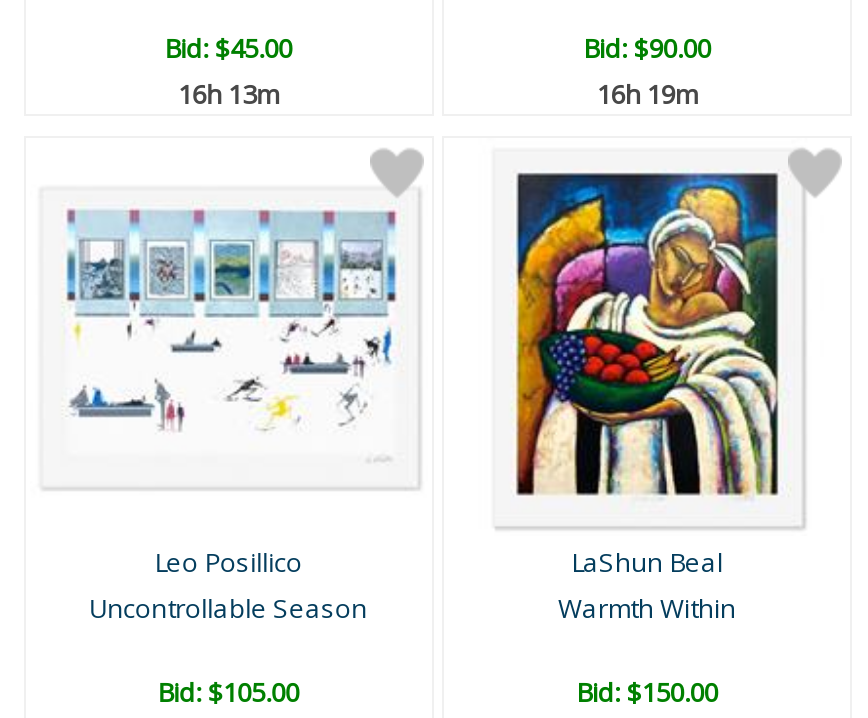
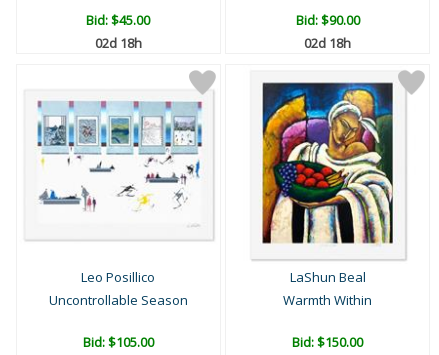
[178,77,278,113] 16h 13m -> [95,34,142,52] 02d 18h
[597,77,697,113] 16h 19m -> [304,34,351,52] 02d 18h

